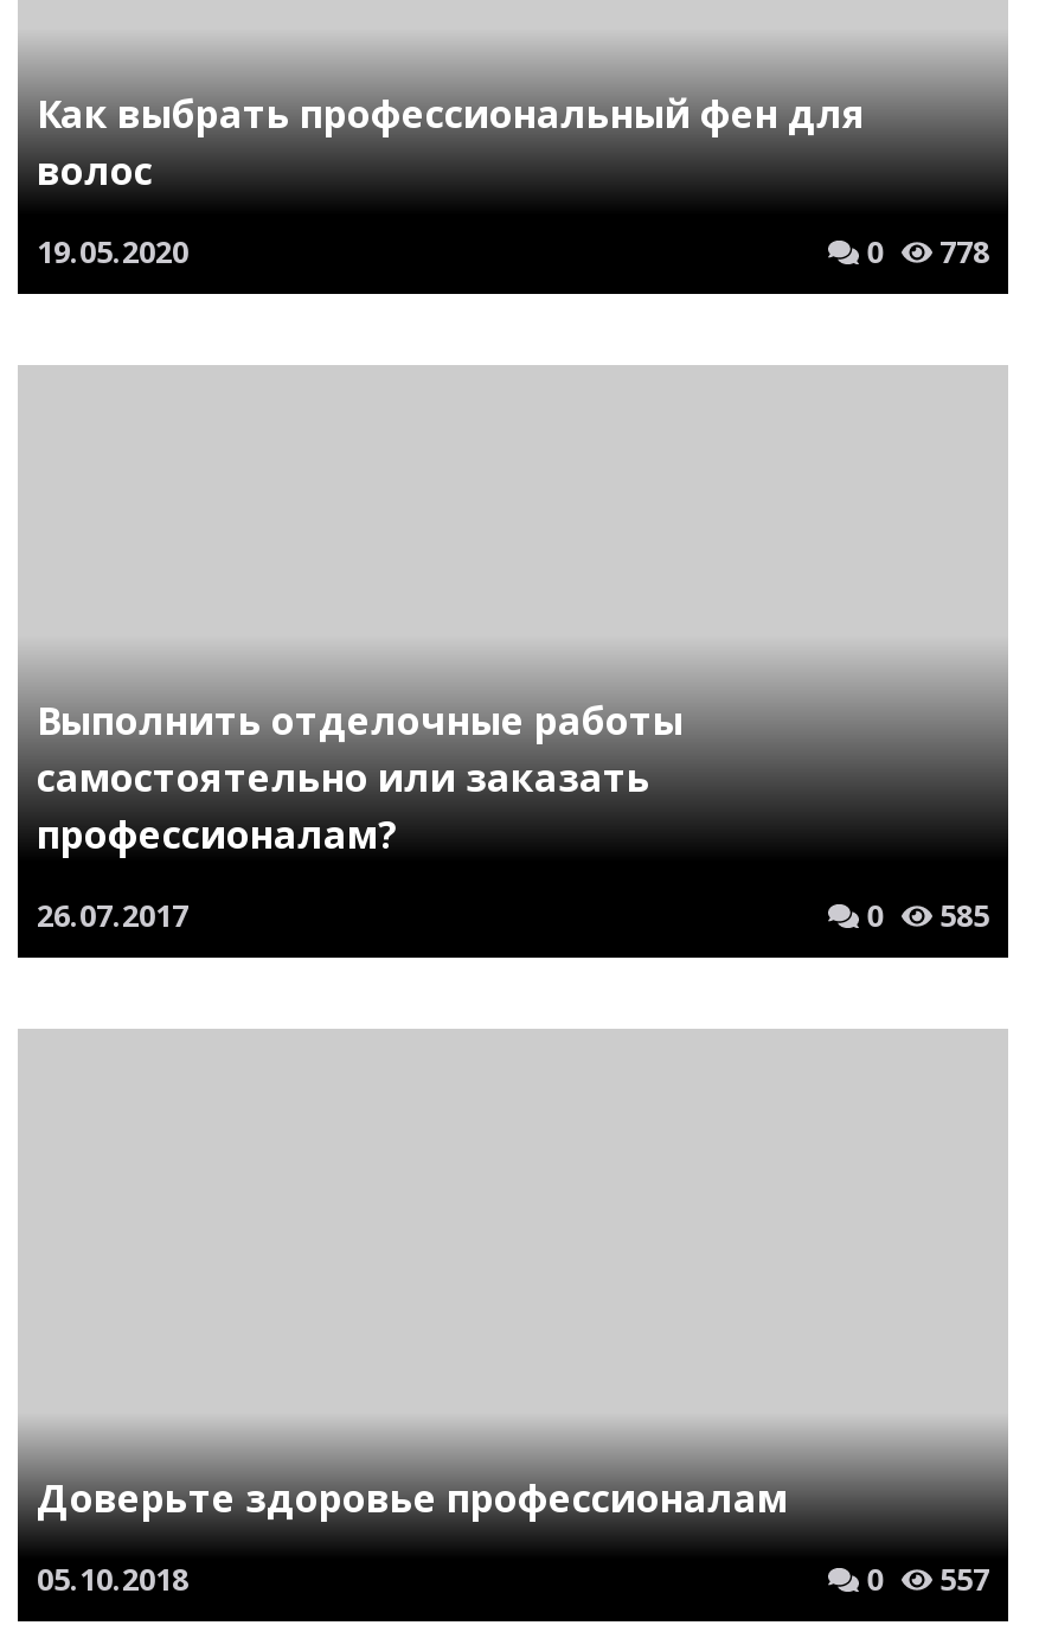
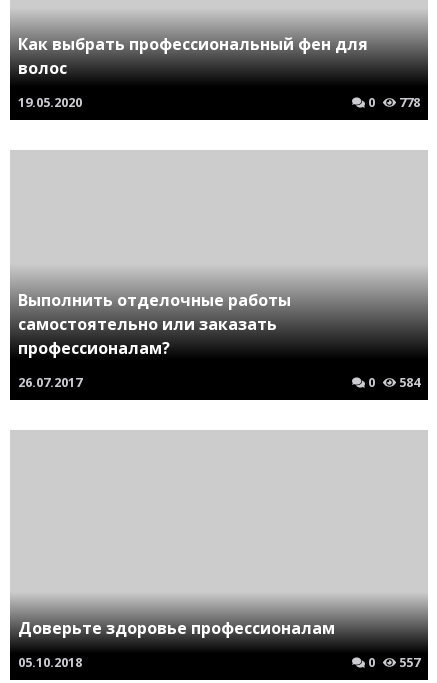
[859,894,989,936] 0 585 -> [365,373,420,391] 0 584

